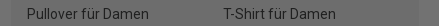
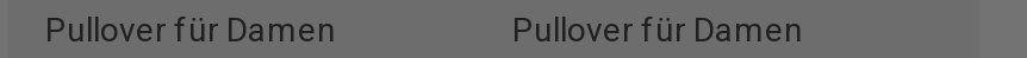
[223,6,336,22] T-Shirt für Damen -> [512,11,803,49] Pullover für Damen

